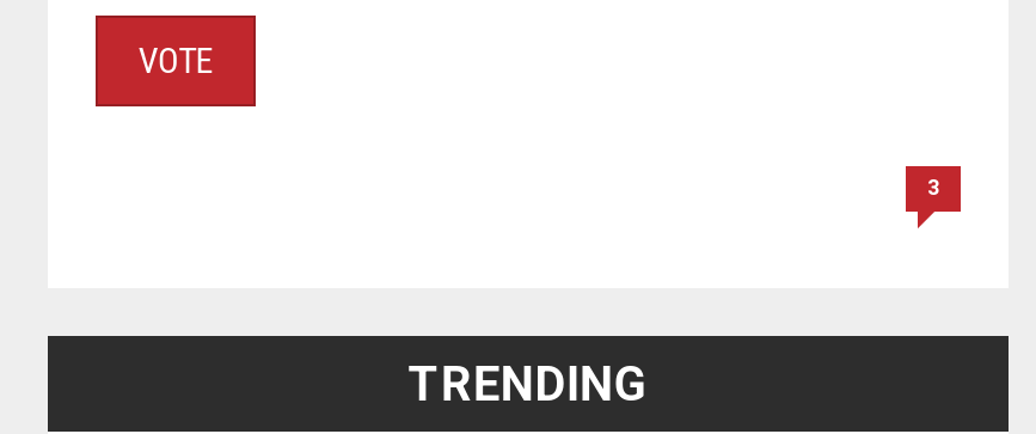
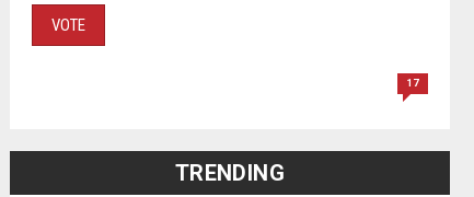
[927,172,939,203] 3 -> [407,76,418,90] 17

